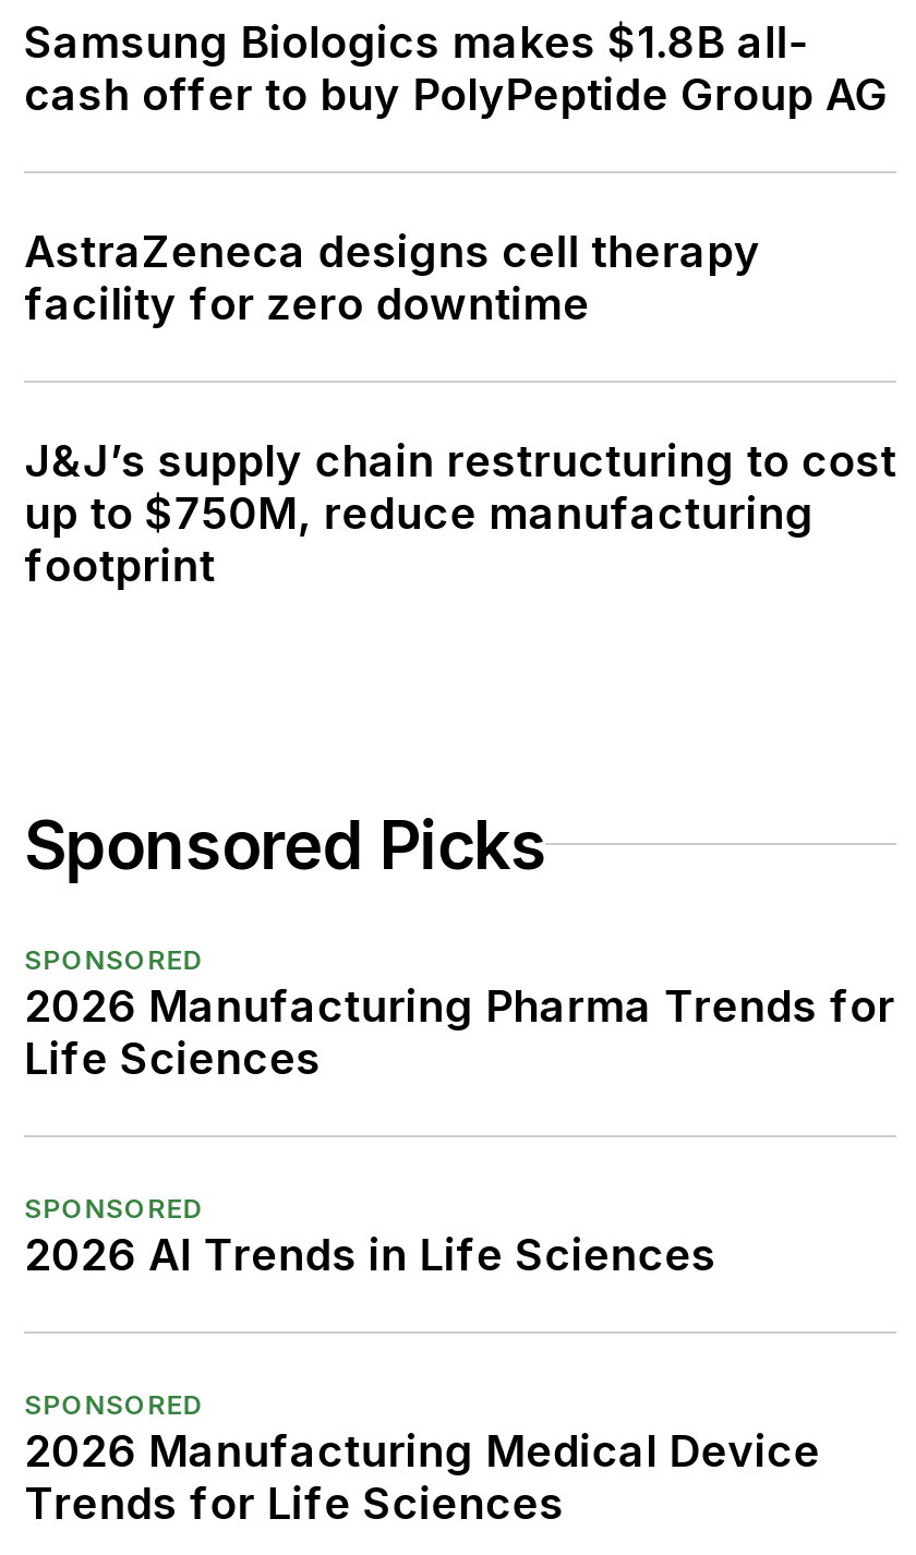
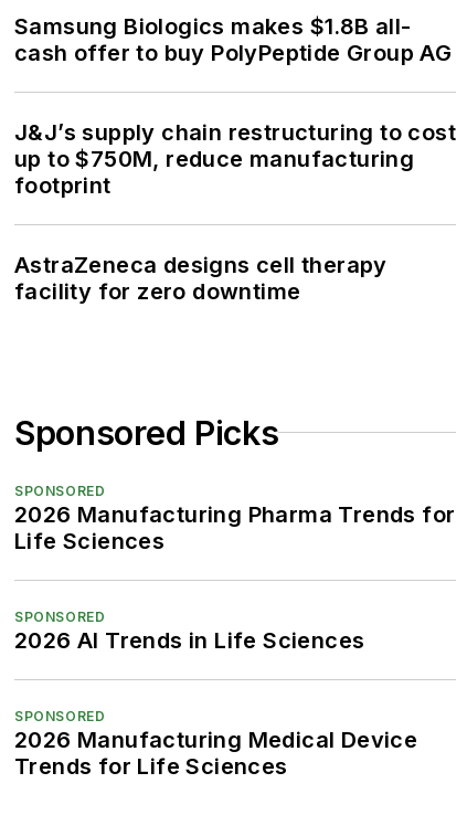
moved [24,225,761,330] -> [14,252,387,305]: AstraZeneca designs cell therapy | facility for zero downtime
moved [24,435,896,592] -> [14,119,456,199]: J&J’s supply chain restructuring to cost | up to $750M, reduce manufacturing | footprint

